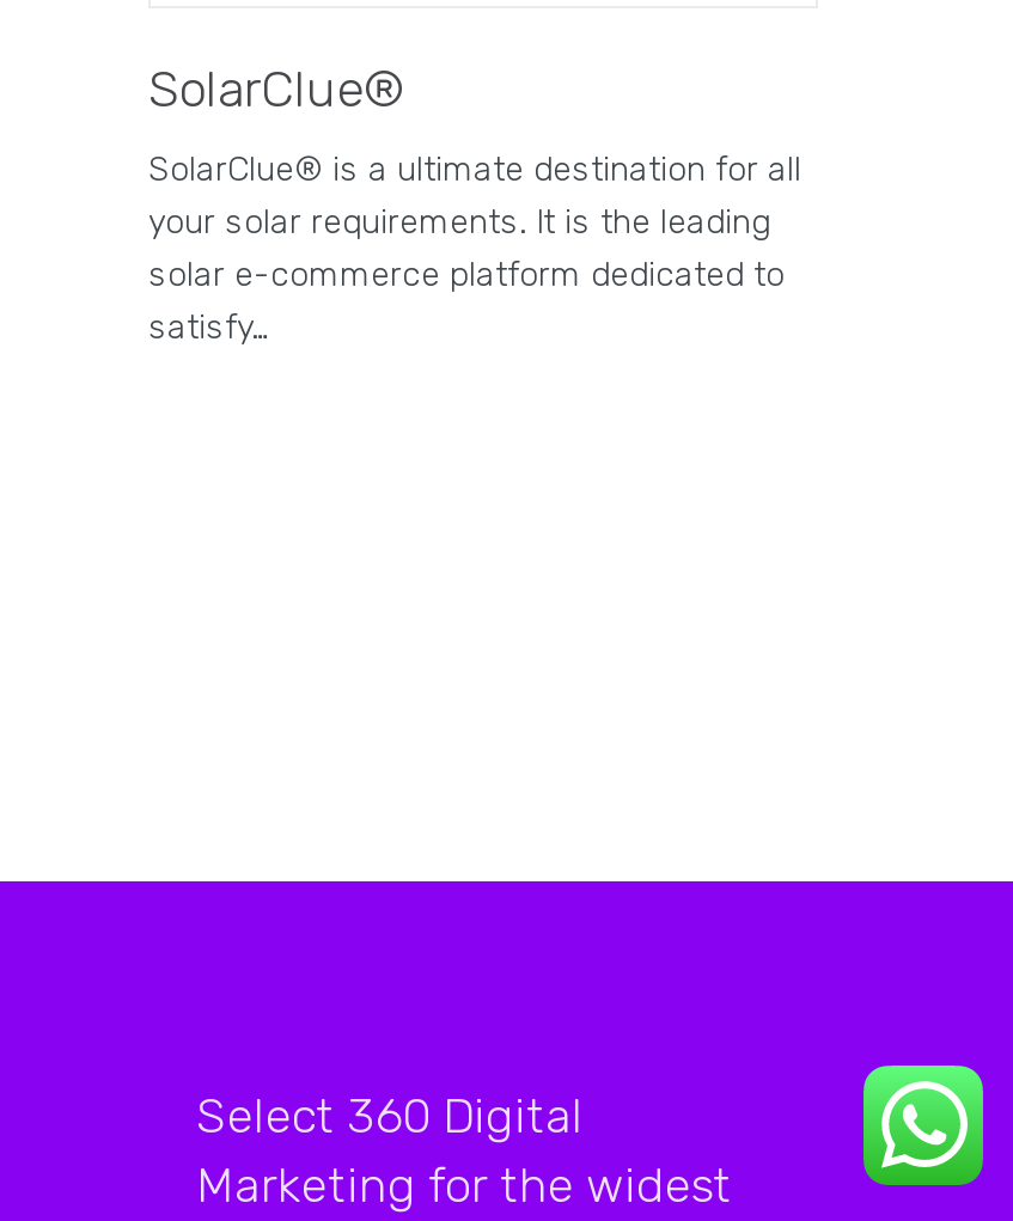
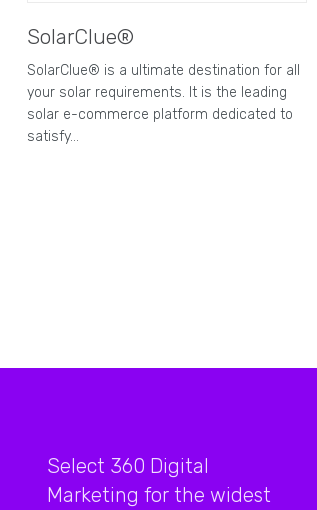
[861,1063,985,1188] [image] -> none

